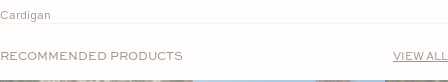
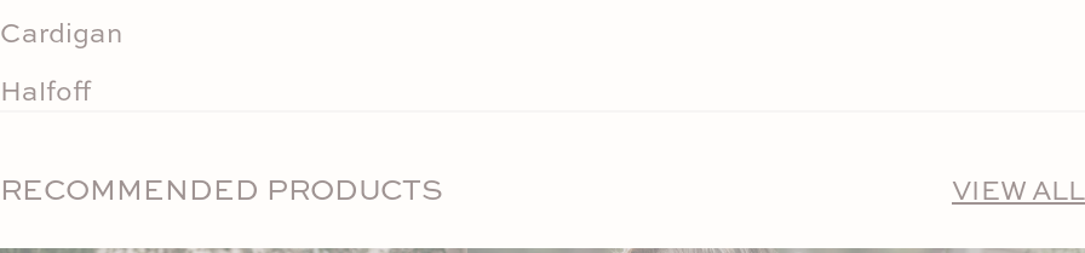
none -> [0,71,92,107] Halfoff

